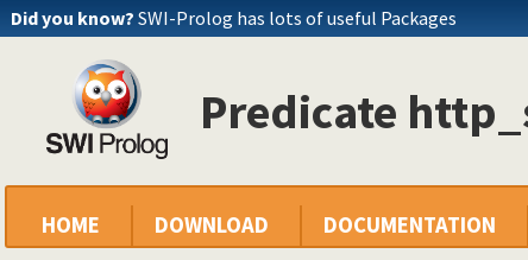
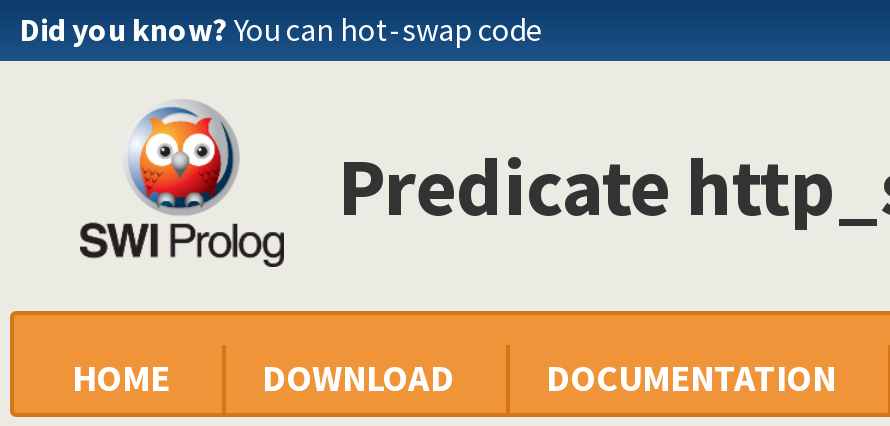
[11,6,457,30] Did you know? SWI-Prolog has lots of useful Packages -> [20,9,542,49] Did you know? You can hot-swap code

